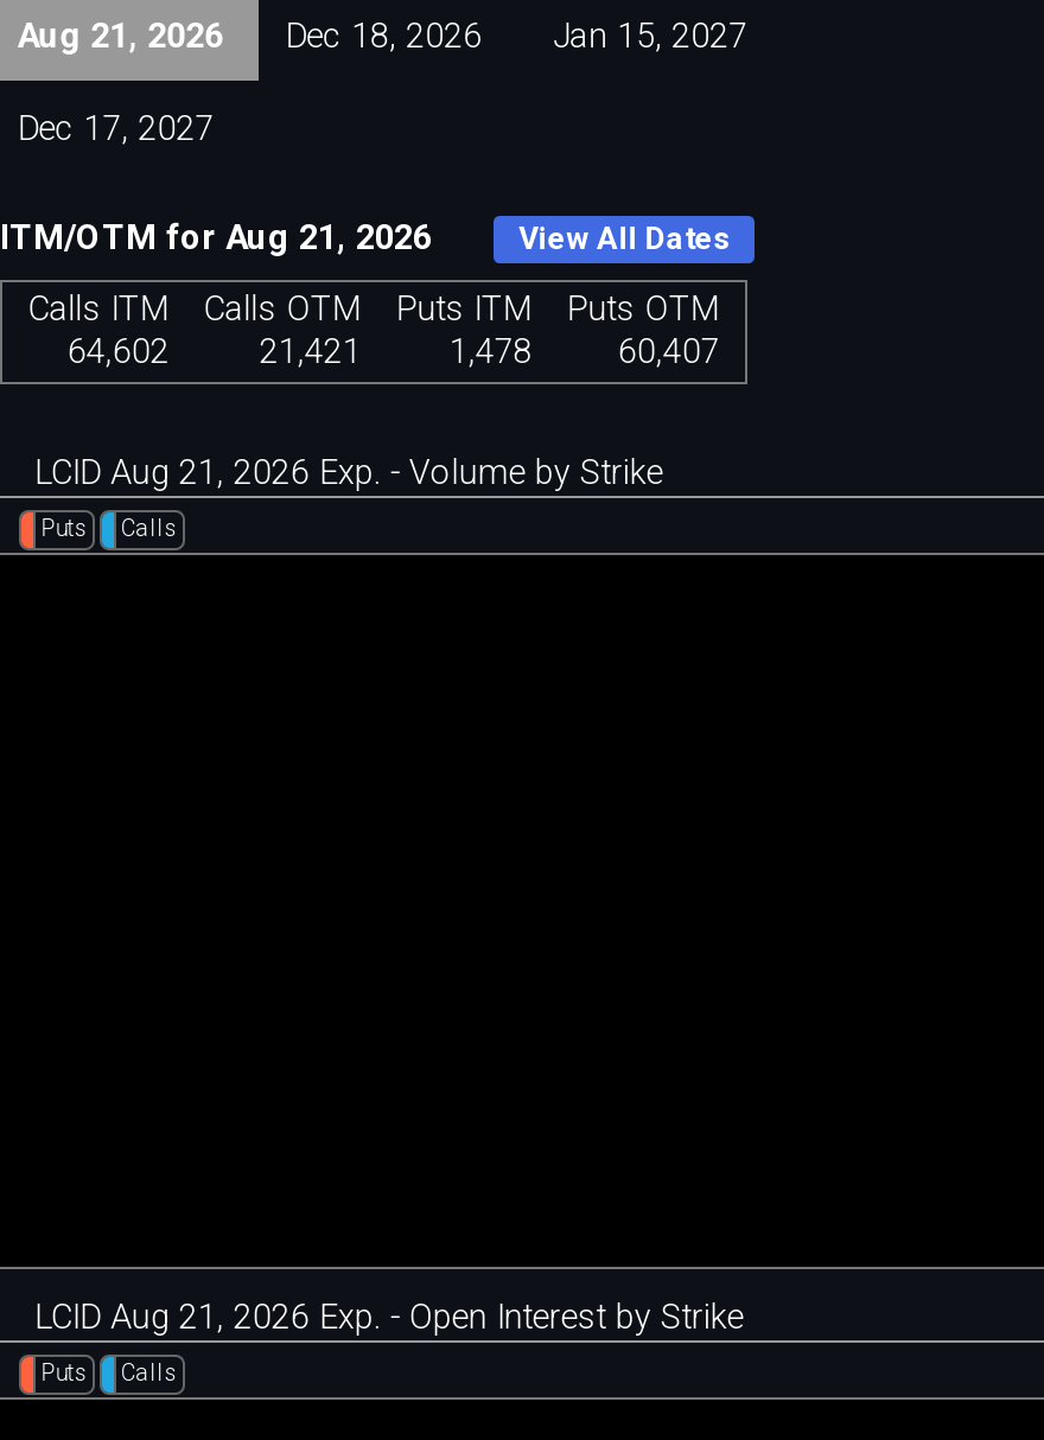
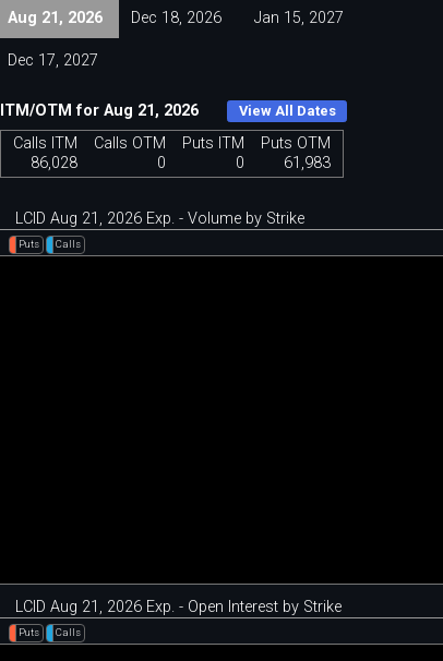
[67,332,169,373] 64,602 -> [31,154,78,172] 86,028
[260,332,362,373] 21,421 -> [158,154,166,172] 0
[449,332,532,373] 1,478 -> [236,154,245,172] 0
[618,332,720,373] 60,407 -> [284,154,331,172] 61,983

